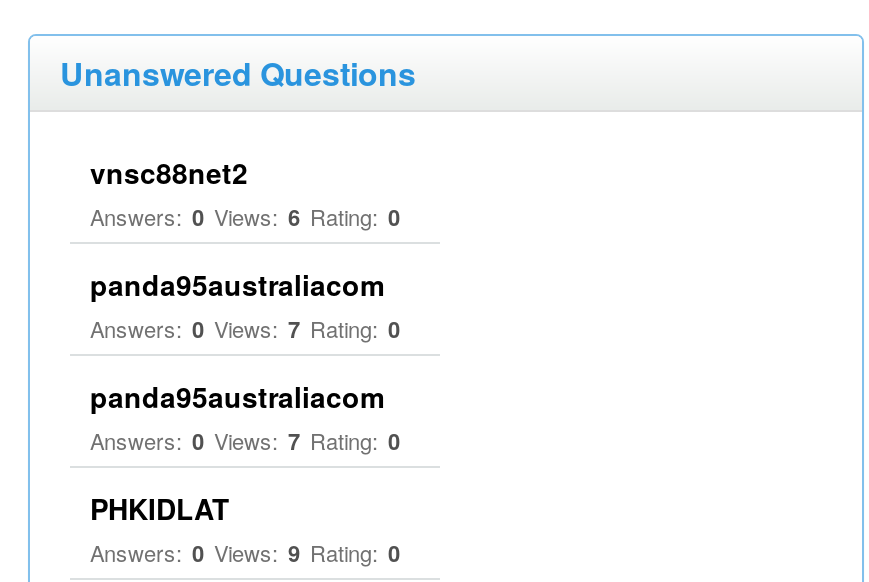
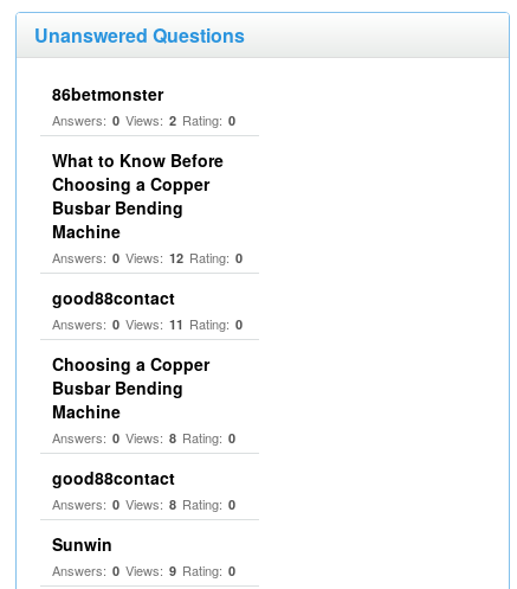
[90,152,400,528] vnsc88net2 | Answers: 0 Views: 6 Rating: 0 | panda95australiacom | Answers: 0 Views: 7 Rating: 0 | panda95australiacom | Answers: 0 Views: 7 Rating: 0 | PHKIDLAT -> [52,82,243,556] 86betmonster | Answers: 0 Views: 2 Rating: 0 | What to Know Before | Choosing a Copper | Busbar Bending | Machine | Answers: 0 Views: 12 Rating: 0 | good88contact | Answers: 0 Views: 11 Rating: 0 | Choosing a Copper | Busbar Bending | Machine | Answers: 0 Views: 8 Rating: 0 | good88contact | Answers: 0 Views: 8 Rating: 0 | Sunwin

